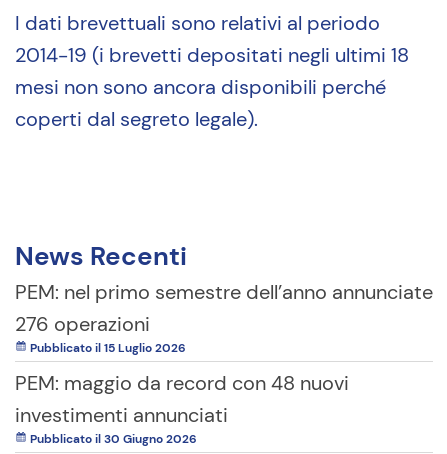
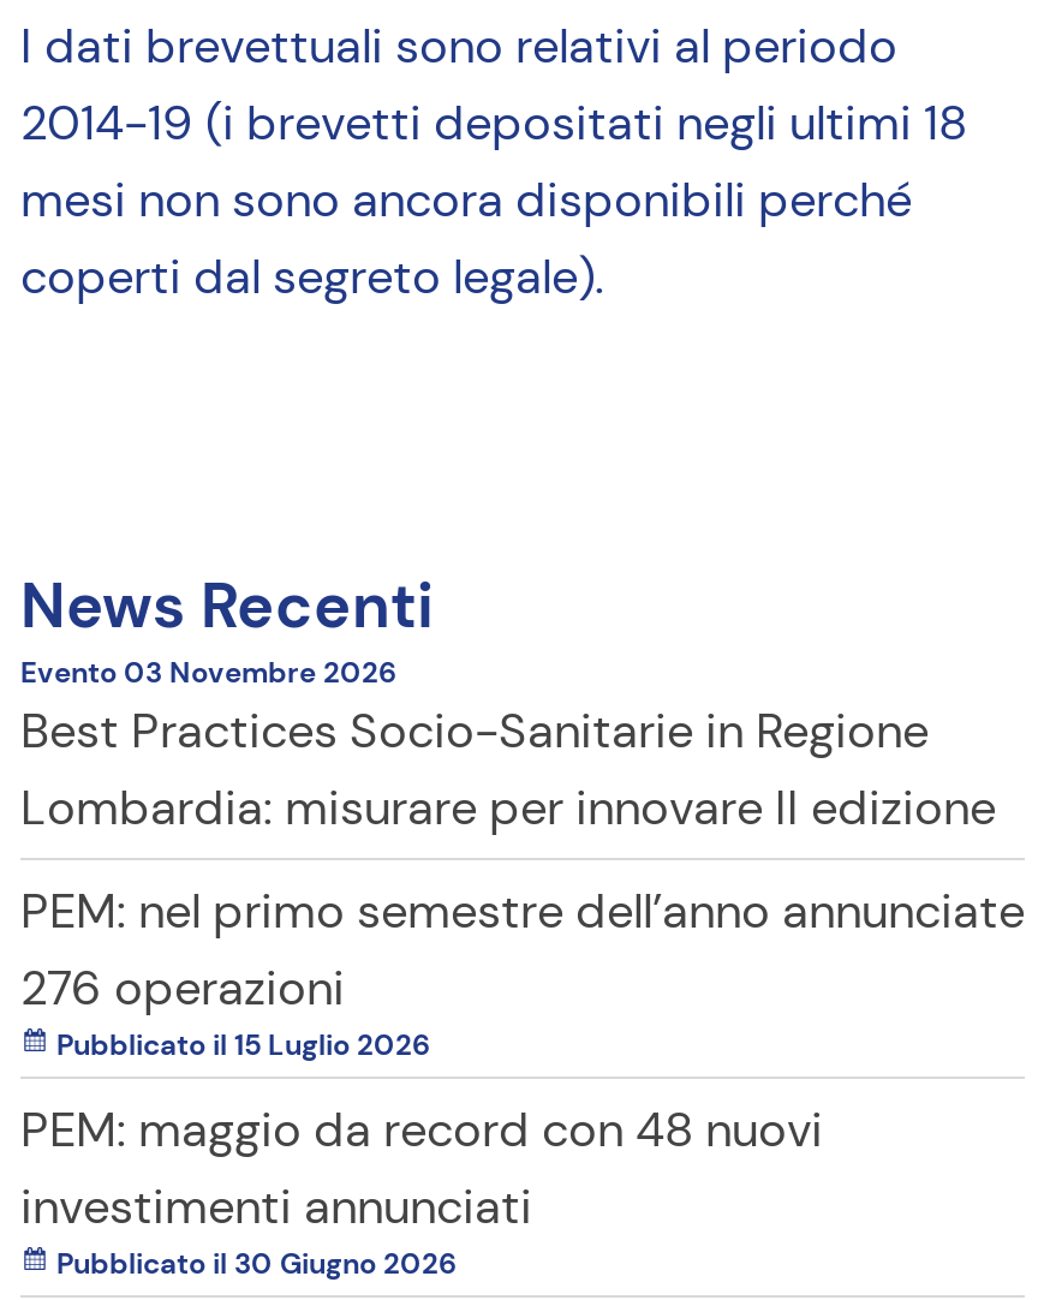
none -> [20,654,996,839] Evento 03 Novembre 2026 | Best Practices Socio-Sanitarie in Regione | Lombardia: misurare per innovare II edizione

